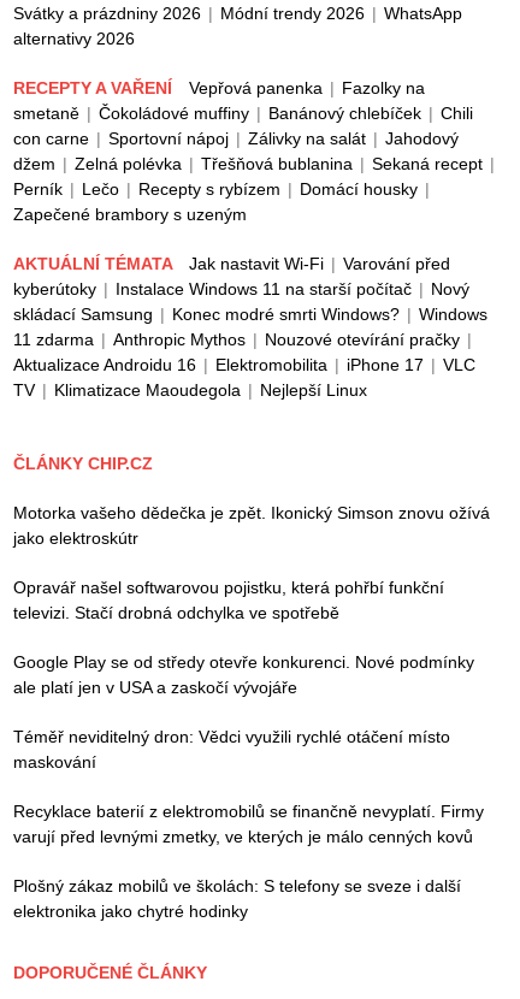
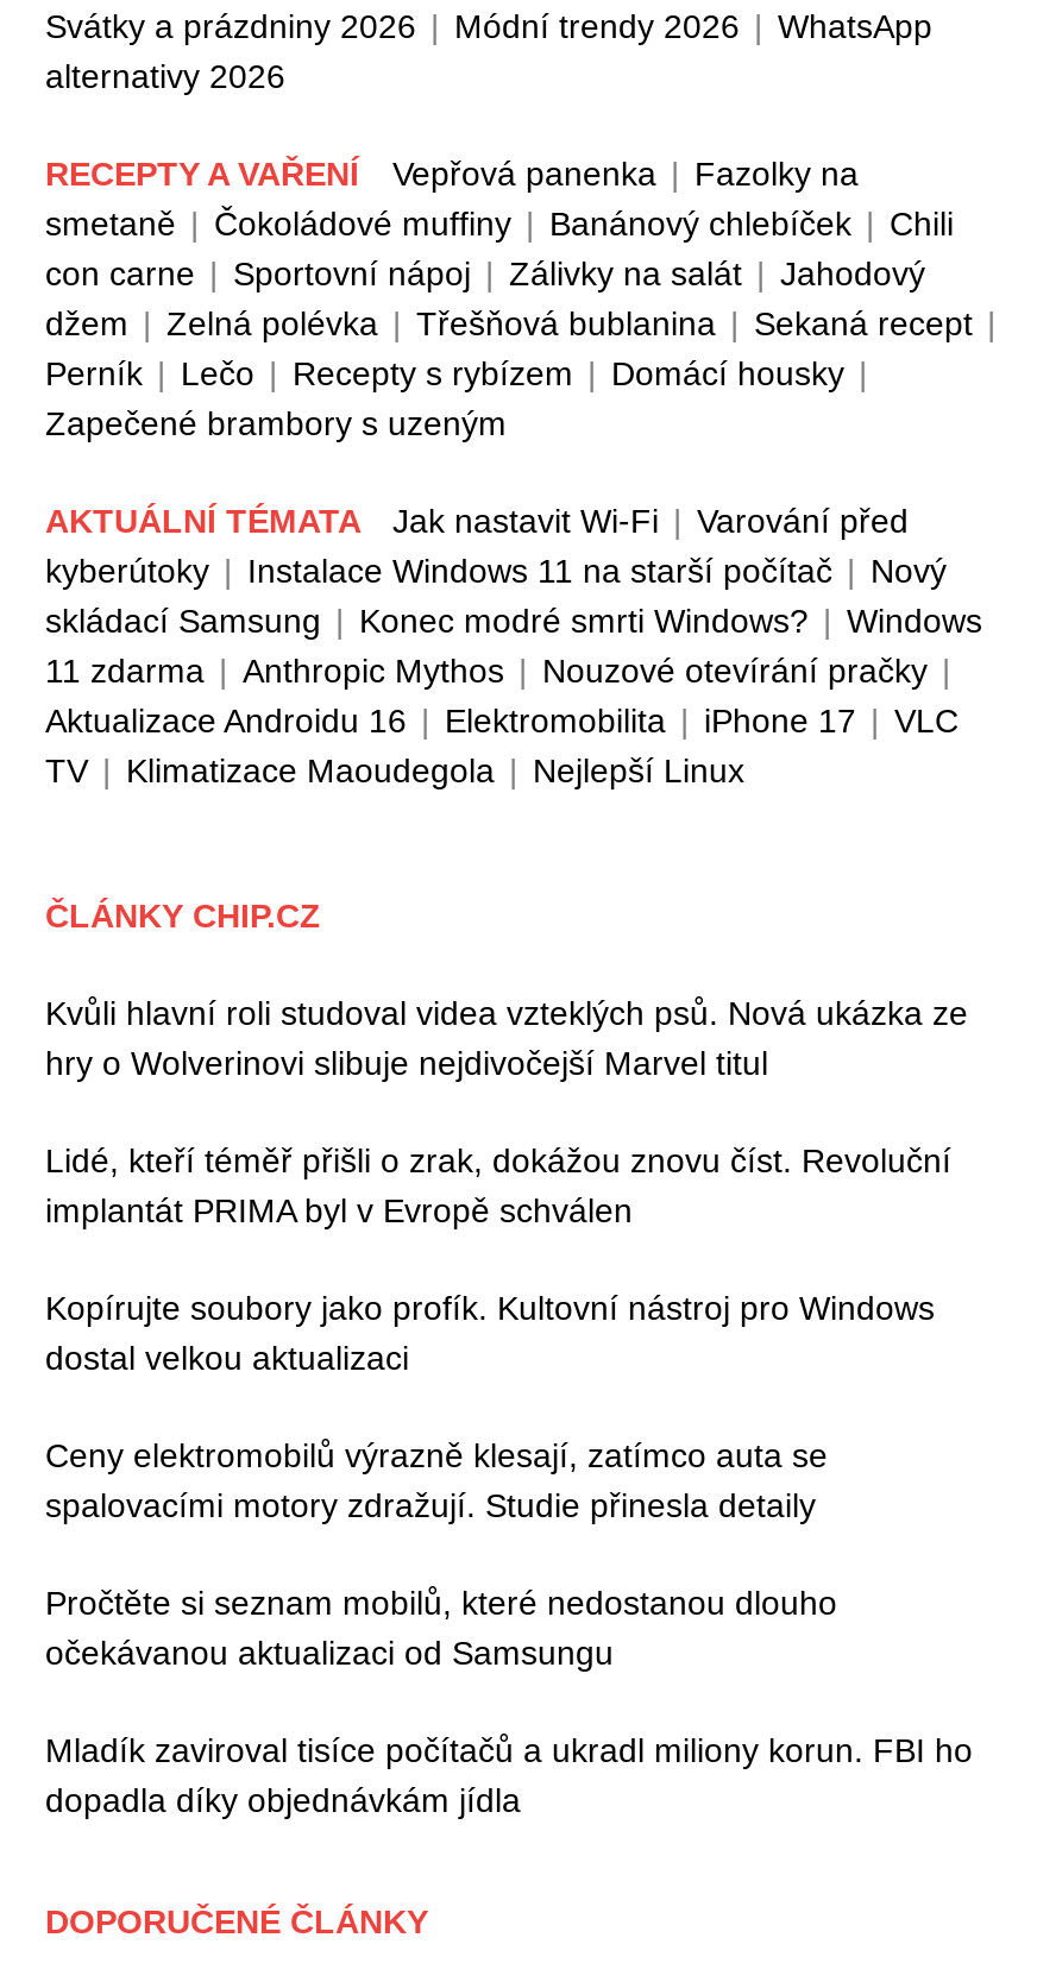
[13,503,490,548] Motorka vašeho dědečka je zpět. Ikonický Simson znovu ožívá | jako elektroskútr -> [45,994,968,1082] Kvůli hlavní roli studoval videa vzteklých psů. Nová ukázka ze | hry o Wolverinovi slibuje nejdivočejší Marvel titul
[13,578,444,623] Opravář našel softwarovou pojistku, která pohřbí funkční | televizi. Stačí drobná odchylka ve spotřebě -> [45,1142,951,1230] Lidé, kteří téměř přišli o zrak, dokážou znovu číst. Revoluční | implantát PRIMA byl v Evropě schválen
[13,653,474,697] Google Play se od středy otevře konkurenci. Nové podmínky | ale platí jen v USA a zaskočí vývojáře -> [45,1289,935,1377] Kopírujte soubory jako profík. Kultovní nástroj pro Windows | dostal velkou aktualizaci
[13,727,450,772] Téměř neviditelný dron: Vědci využili rychlé otáčení místo | maskování -> [45,1437,828,1525] Ceny elektromobilů výrazně klesají, zatímco auta se | spalovacími motory zdražují. Studie přinesla detaily
[13,802,484,846] Recyklace baterií z elektromobilů se finančně nevyplatí. Firmy | varují před levnými zmetky, ve kterých je málo cenných kovů -> [45,1584,837,1672] Pročtěte si seznam mobilů, které nedostanou dlouho | očekávanou aktualizaci od Samsungu
[13,876,461,921] Plošný zákaz mobilů ve školách: S telefony se sveze i další | elektronika jako chytré hodinky -> [45,1732,973,1820] Mladík zaviroval tisíce počítačů a ukradl miliony korun. FBI ho | dopadla díky objednávkám jídla

